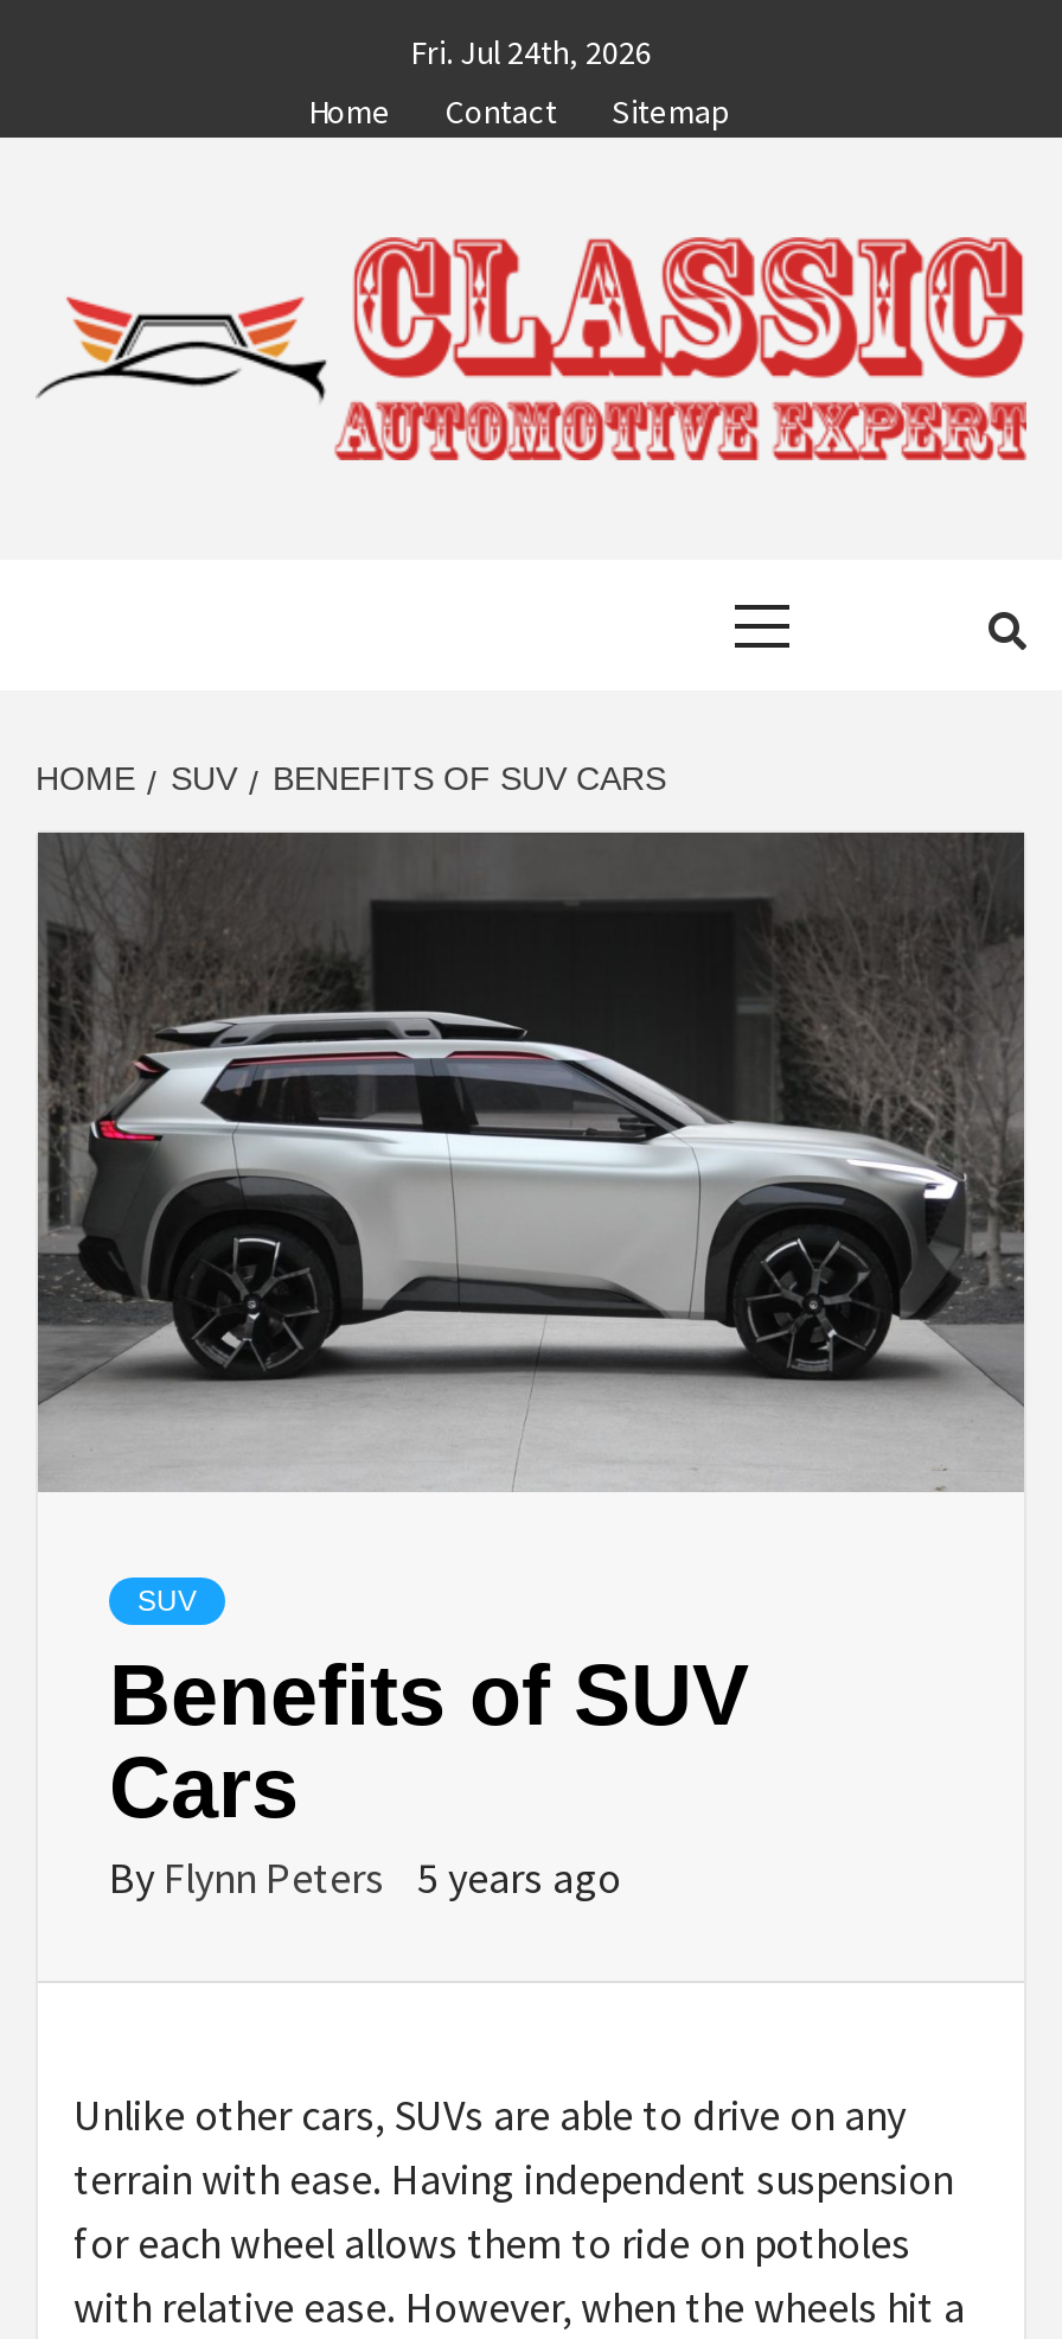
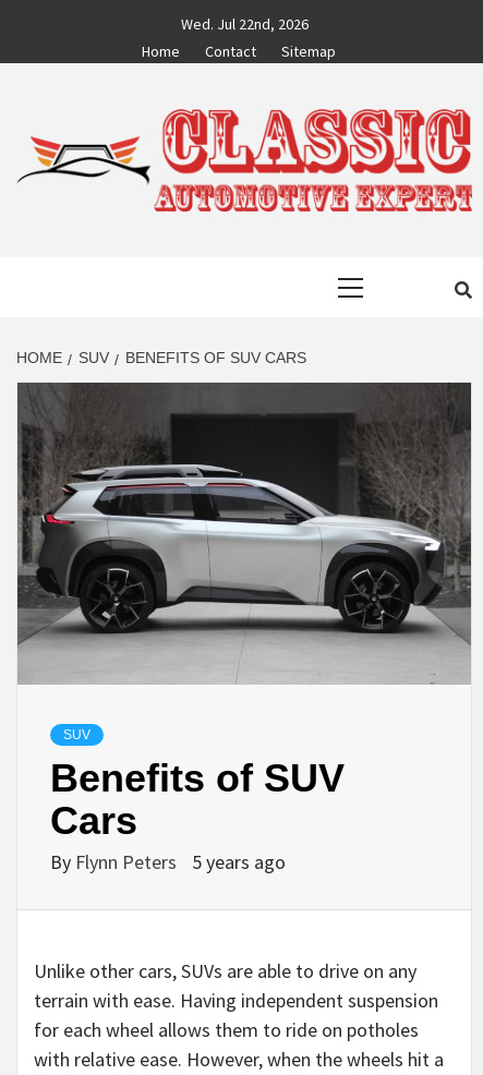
[410,31,652,74] Fri. Jul 24th, 2026 -> [180,14,308,34] Wed. Jul 22nd, 2026

